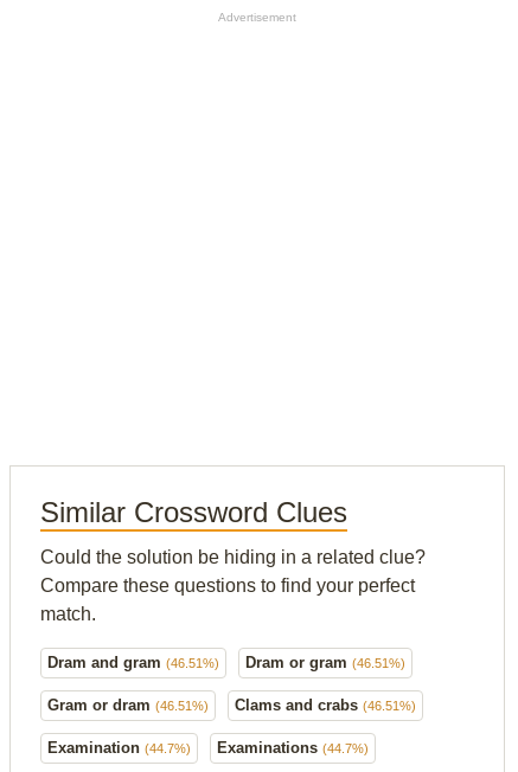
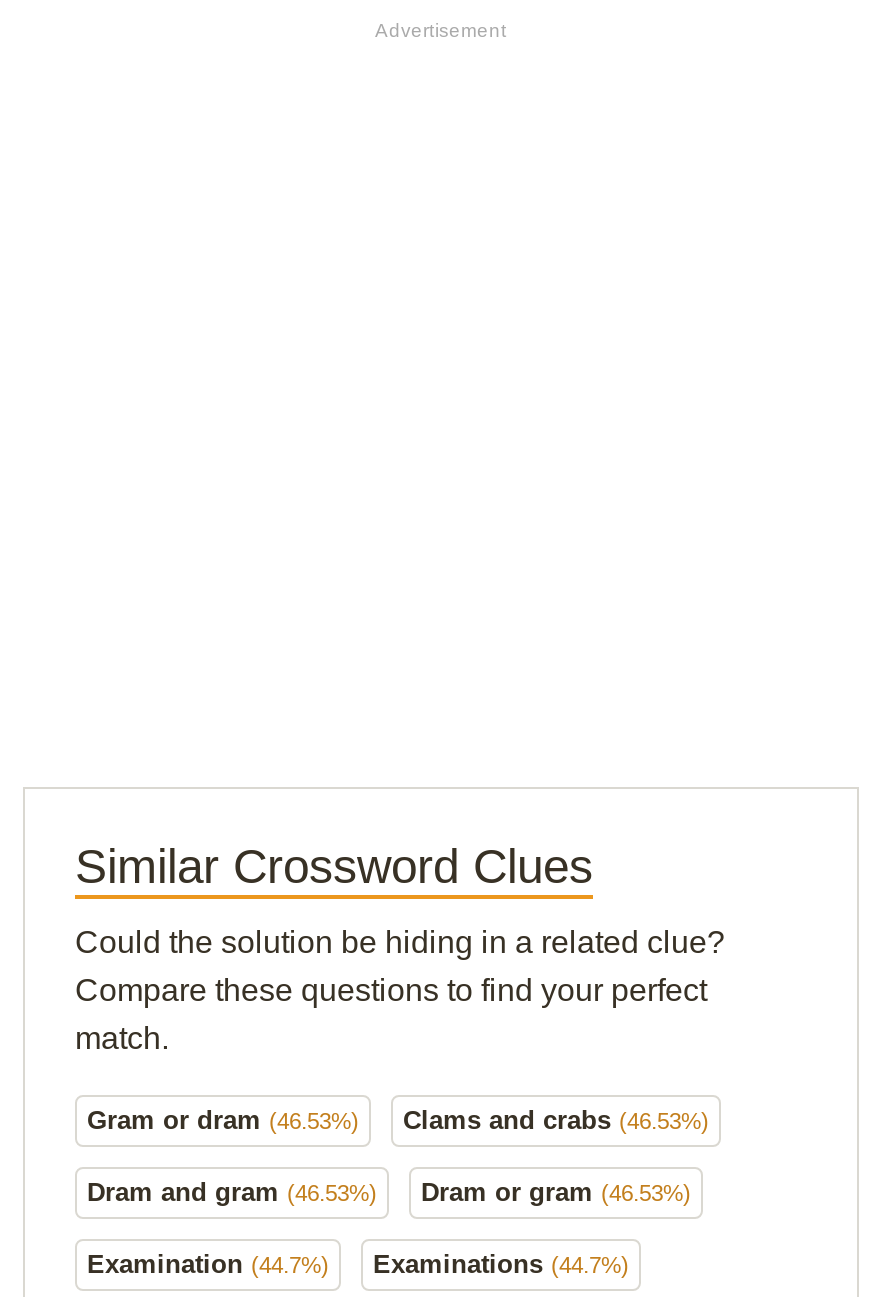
[47,653,405,671] Dram and gram (46.51%) | Dram or gram (46.51%) -> [87,1104,709,1134] Gram or dram (46.53%) | Clams and crabs (46.53%)
[47,696,416,714] Gram or dram (46.51%) | Clams and crabs (46.51%) -> [87,1176,691,1206] Dram and gram (46.53%) | Dram or gram (46.53%)

